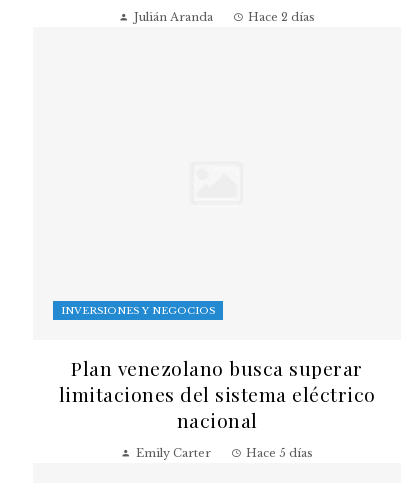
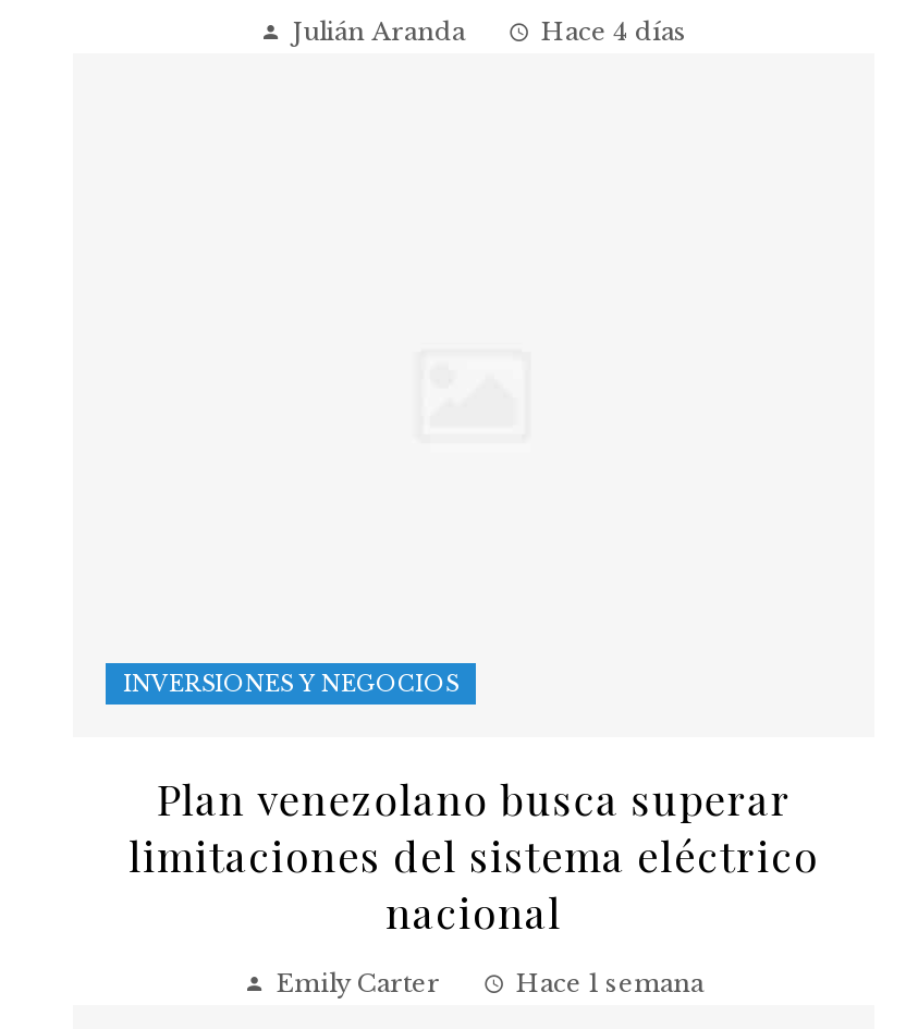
[248,10,315,24] Hace 2 días -> [541,18,687,48] Hace 4 días
[246,446,313,460] Hace 5 días -> [516,968,703,999] Hace 1 semana

